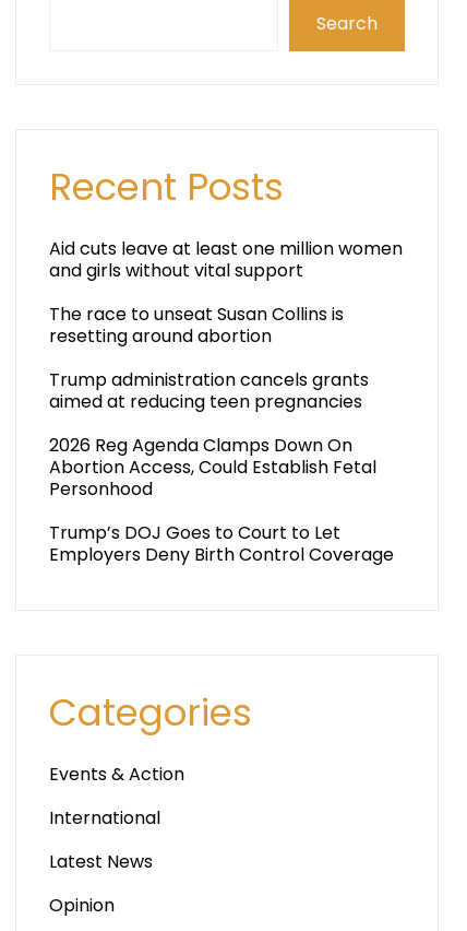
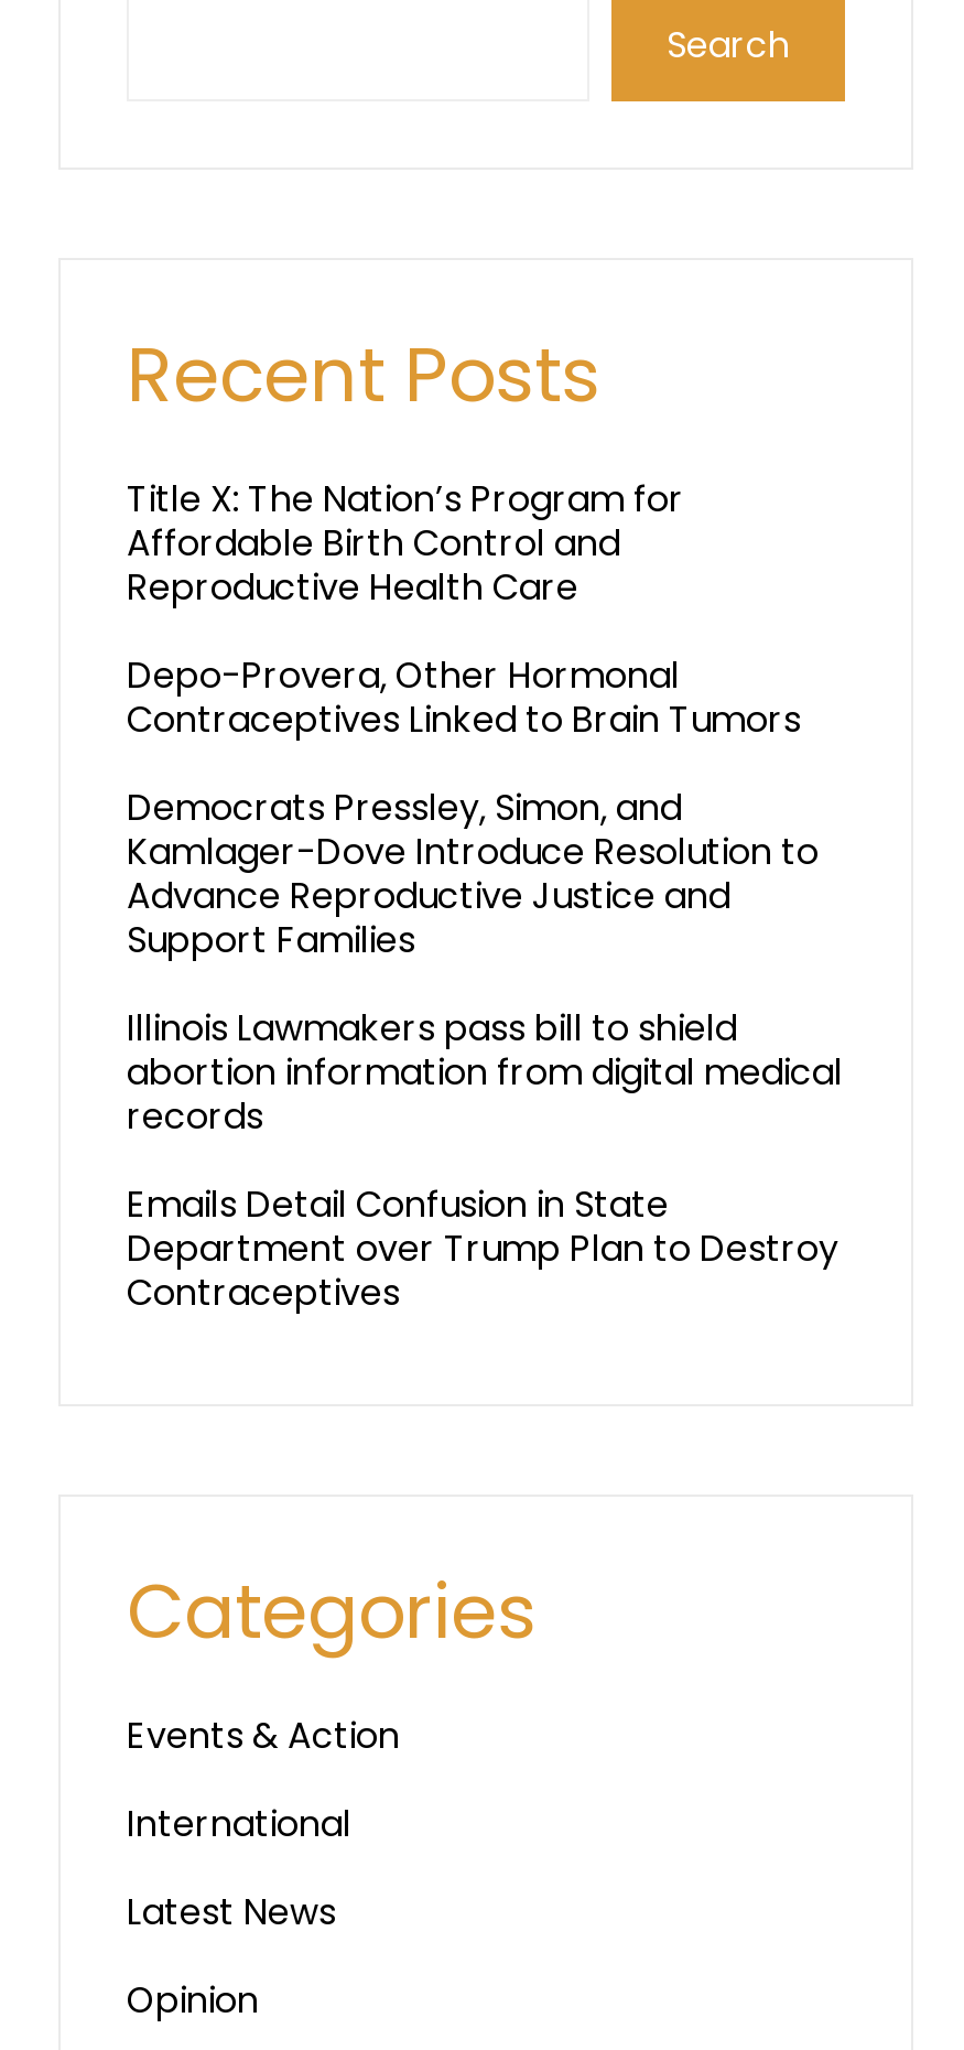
[49,236,403,283] Aid cuts leave at least one million women | and girls without vital support -> [127,474,684,613] Title X: The Nation’s Program for | Affordable Birth Control and | Reproductive Health Care
[49,302,344,349] The race to unseat Susan Collins is | resetting around abortion -> [127,650,801,745] Depo-Provera, Other Hormonal | Contraceptives Linked to Brain Tumors
[49,367,369,414] Trump administration cancels grants | aimed at reducing teen pregnancies -> [127,783,819,965] Democrats Pressley, Simon, and | Kamlager-Dove Introduce Resolution to | Advance Reproductive Justice and | Support Families
[49,433,376,502] 2026 Reg Agenda Clamps Down On | Abortion Access, Could Establish Fetal | Personhood -> [127,1003,843,1142] Illinois Lawmakers pass bill to shield | abortion information from digital medical | records
[49,520,394,567] Trump’s DOJ Goes to Court to Let | Employers Deny Birth Control Coverage -> [127,1179,838,1318] Emails Detail Confusion in State | Department over Trump Plan to Destroy | Contraceptives

